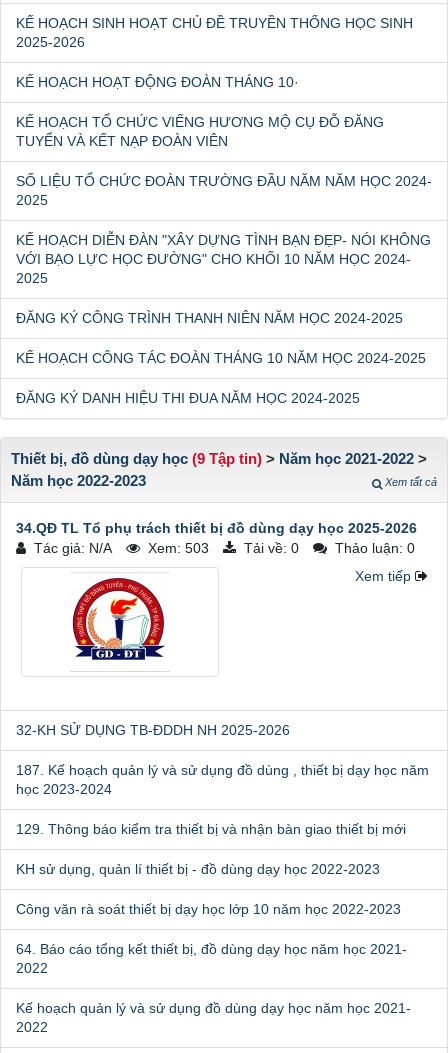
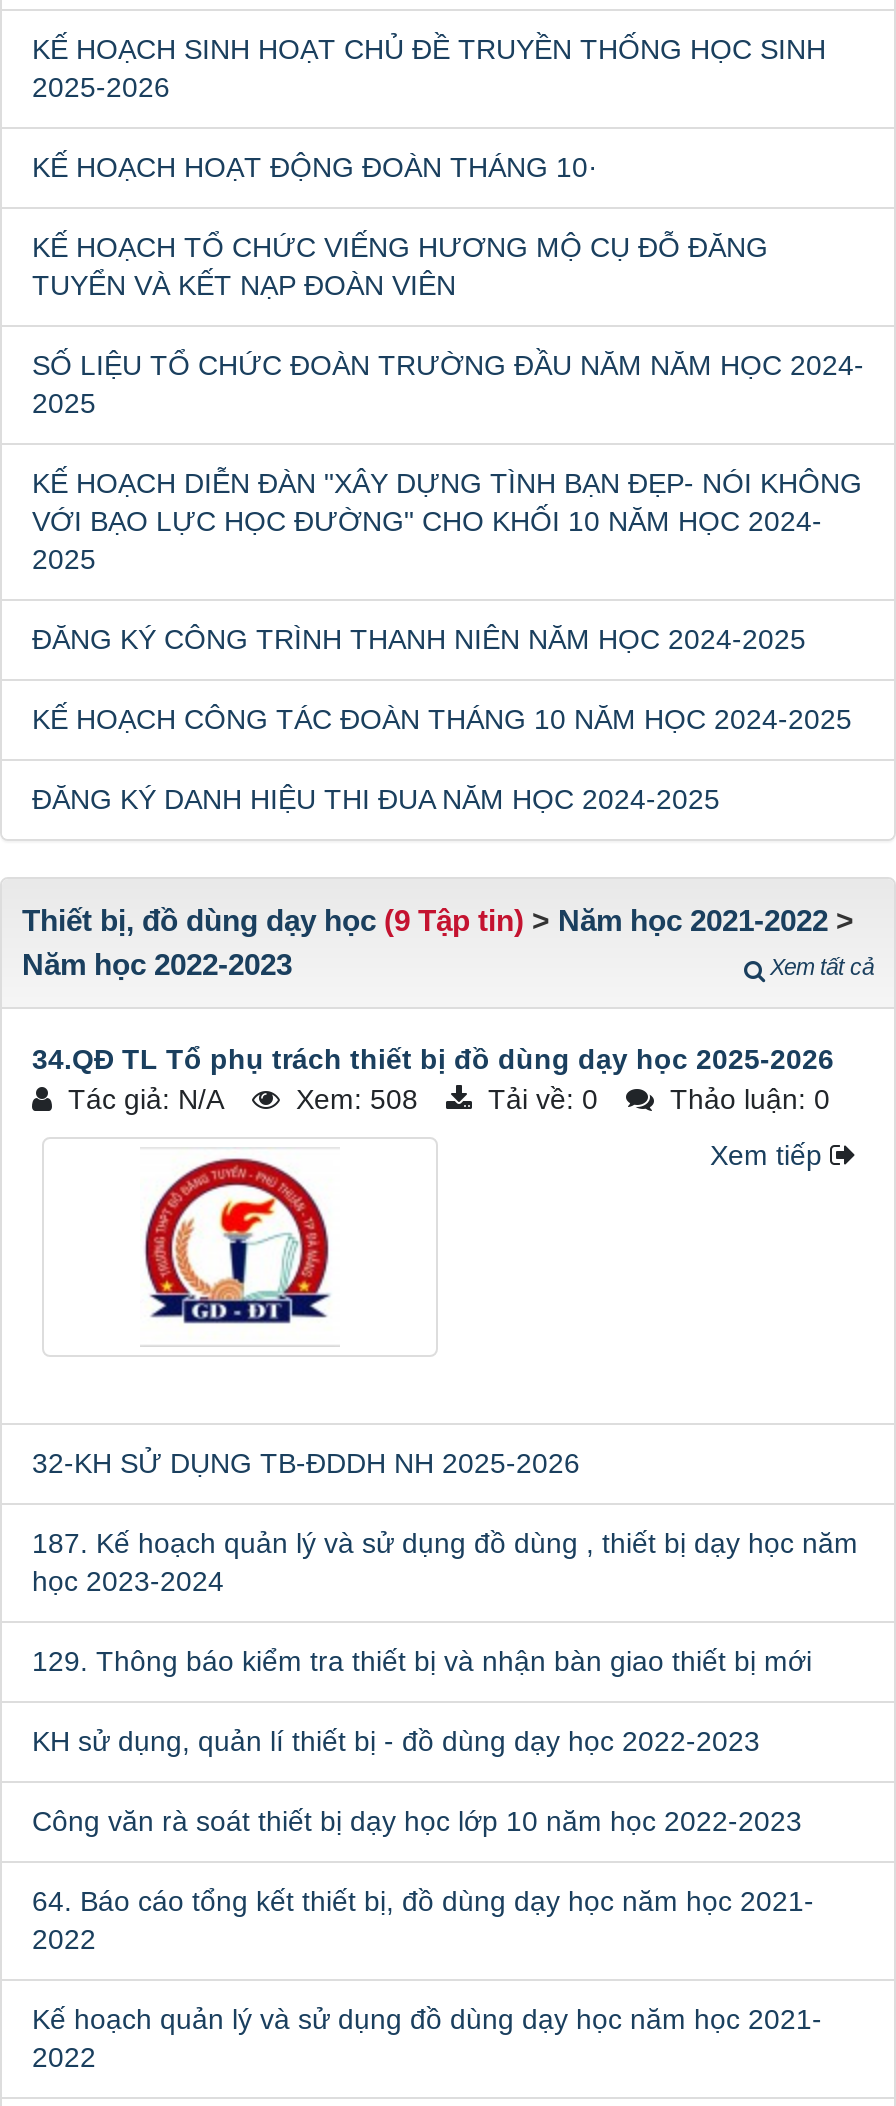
[30,540,415,556] Tác giả: N/A Xem: 503 Tải về: 0 Thảo luận: 0 -> [60,1083,830,1115] Tác giả: N/A Xem: 508 Tải về: 0 Thảo luận: 0

